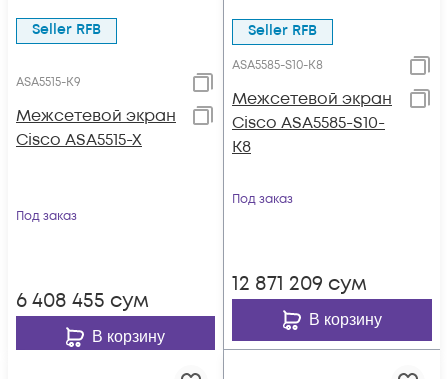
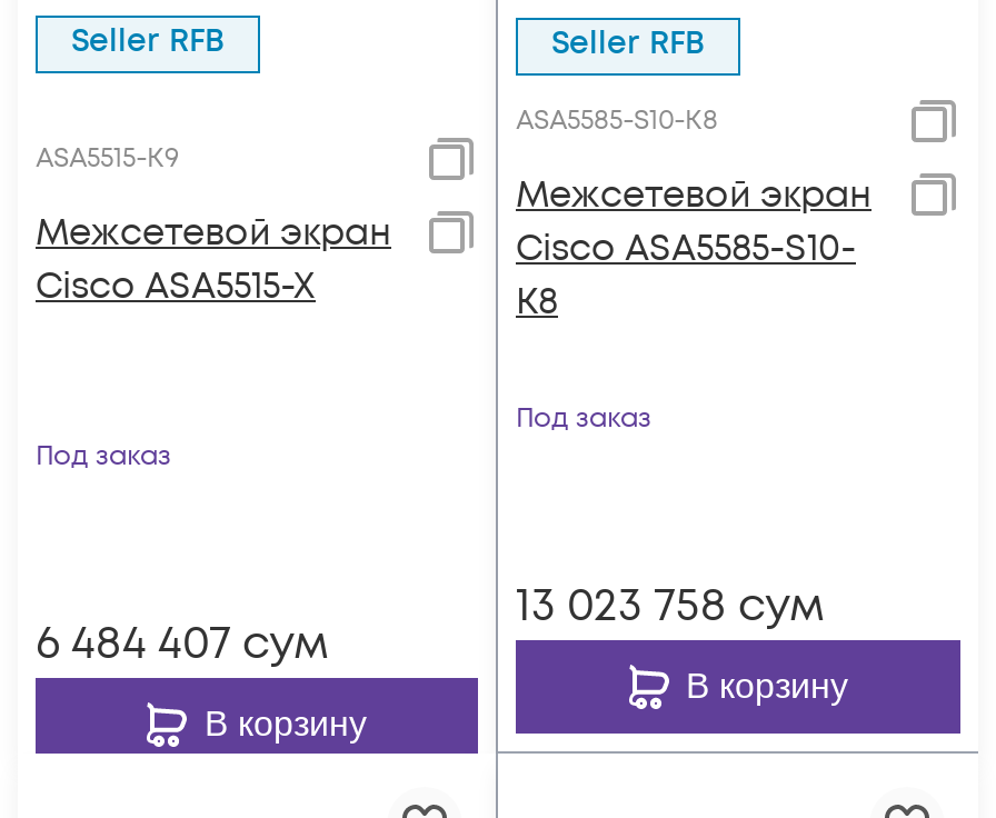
[232,270,367,298] 12 871 209 сум -> [516,576,825,638] 13 023 758 сум
[16,287,149,315] 6 408 455 сум -> [36,614,329,676] 6 484 407 сум

